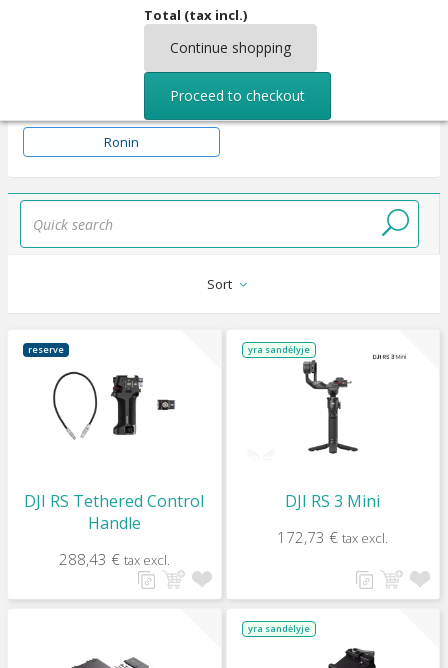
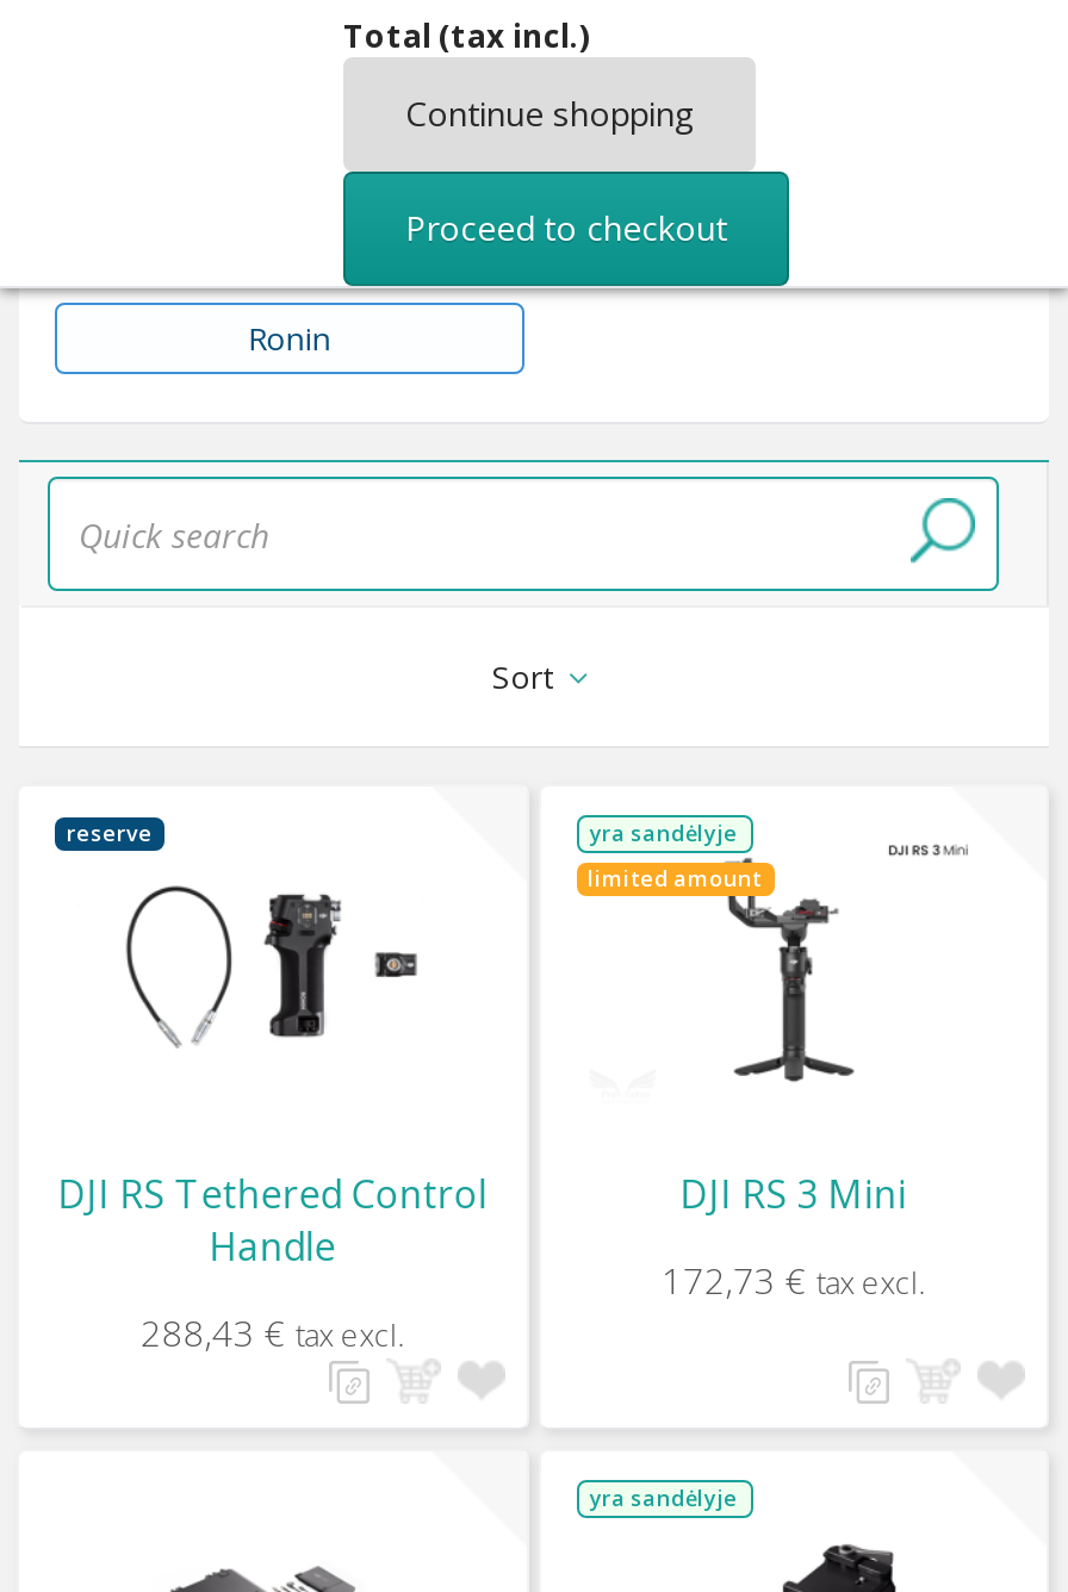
none -> [588,863,762,894] limited amount

